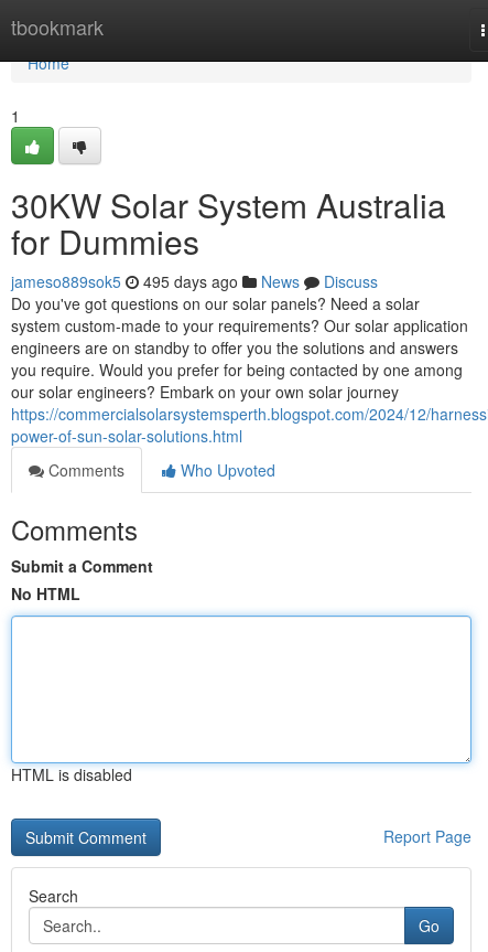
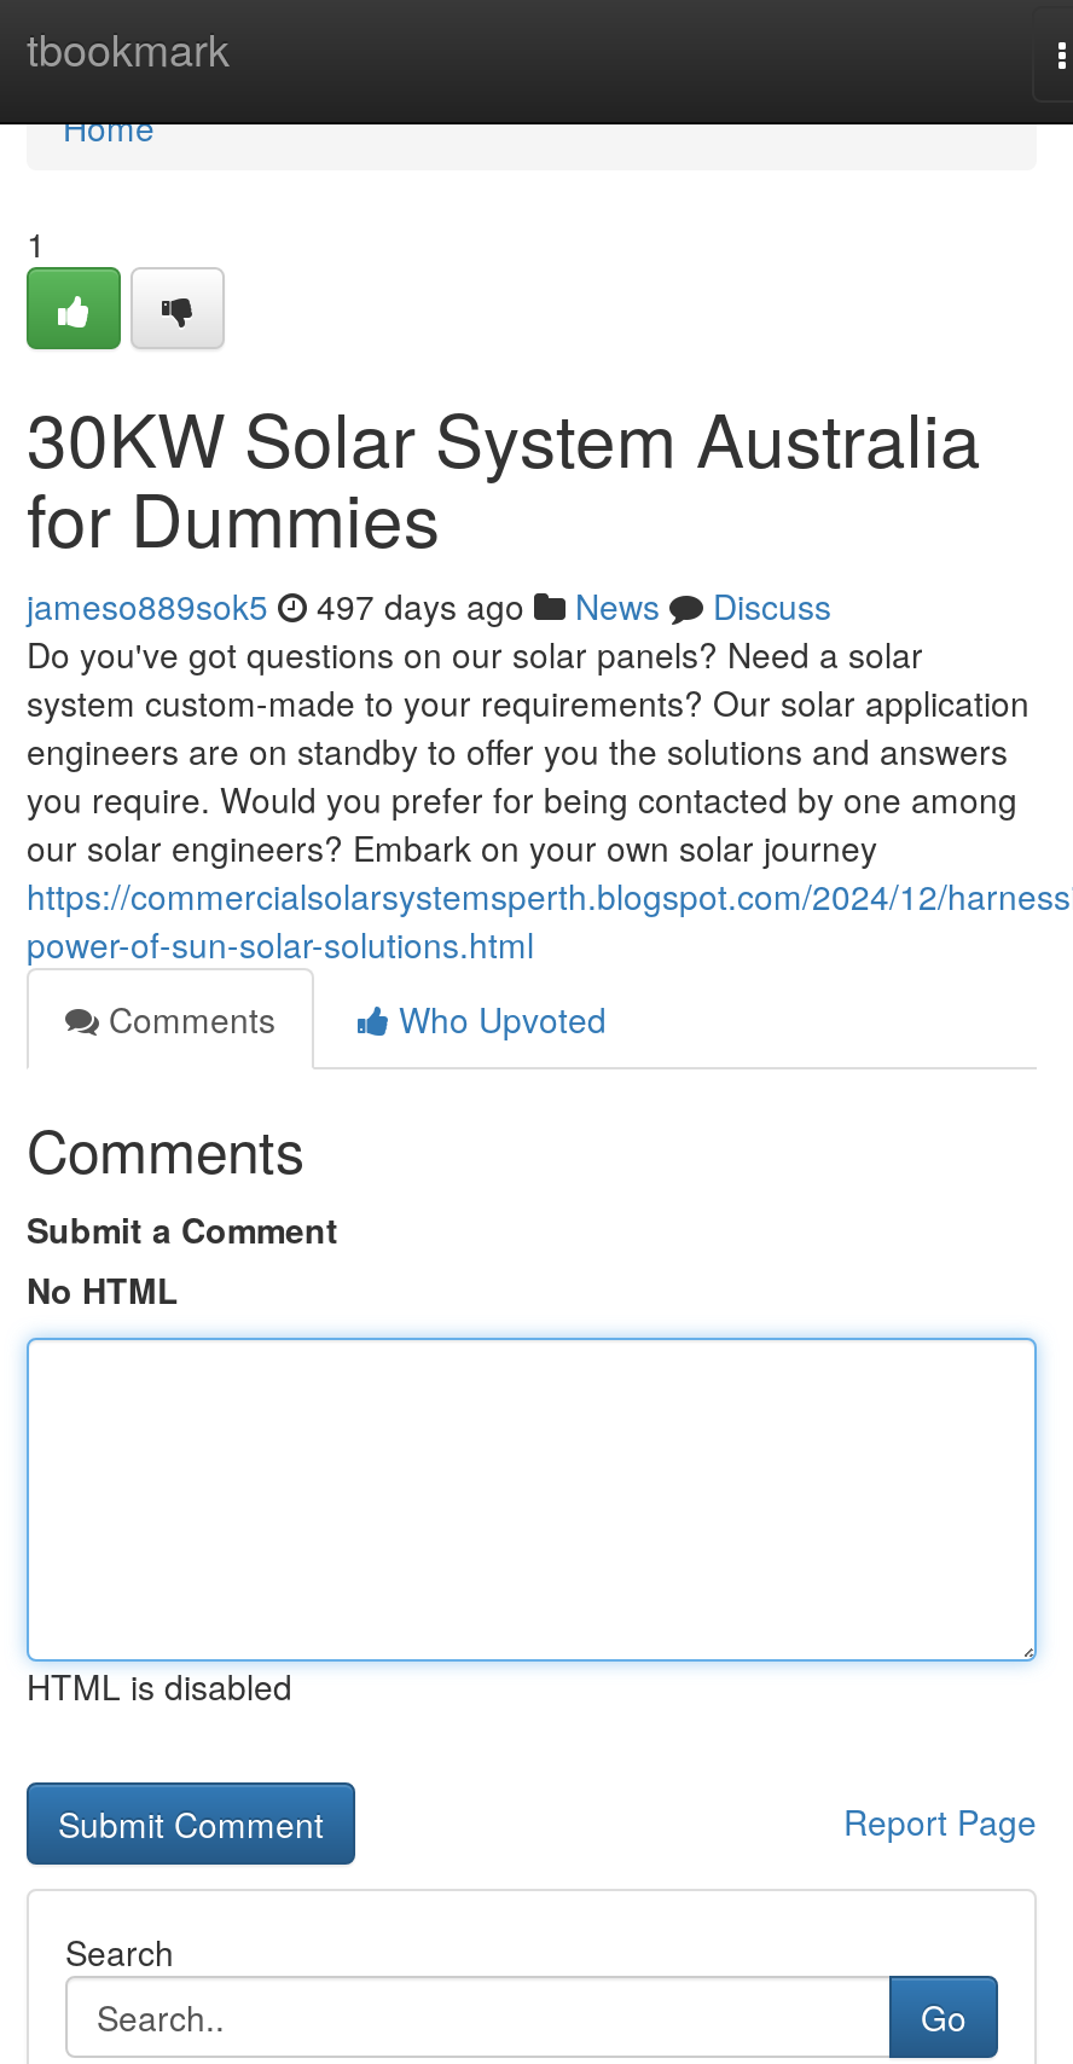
[11,270,378,292] jameso889sok5 495 days ago News Discuss -> [27,581,831,630] jameso889sok5 497 days ago News Discuss

